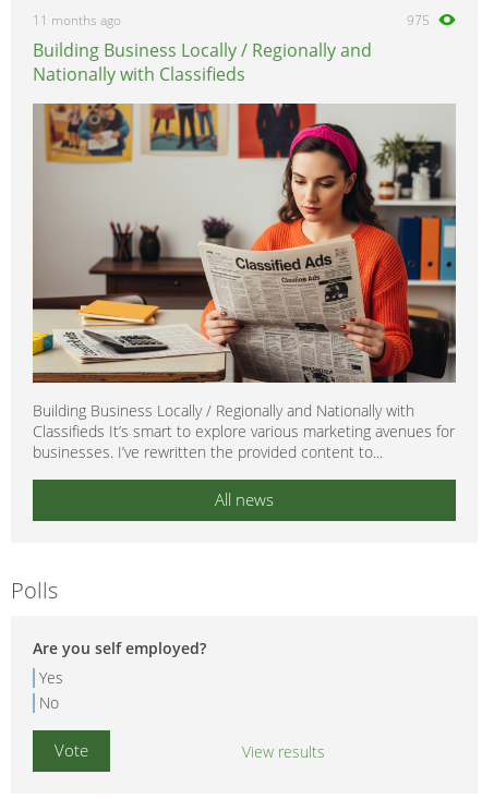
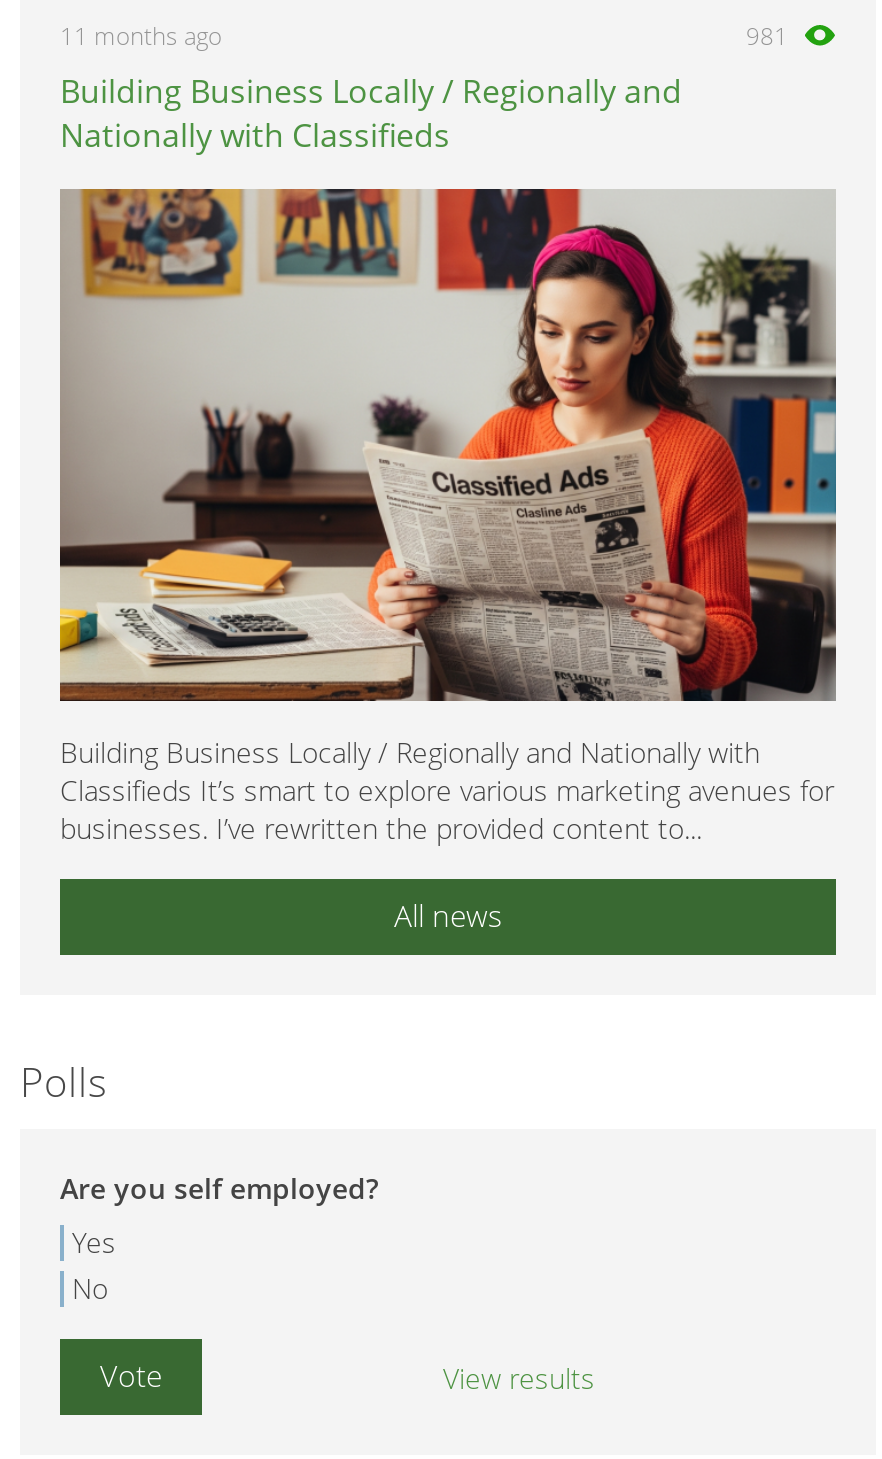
[407,11,430,30] 975 -> [746,19,788,53] 981

